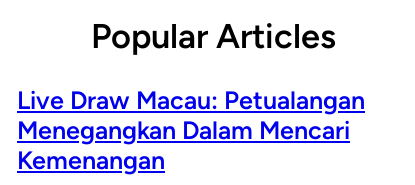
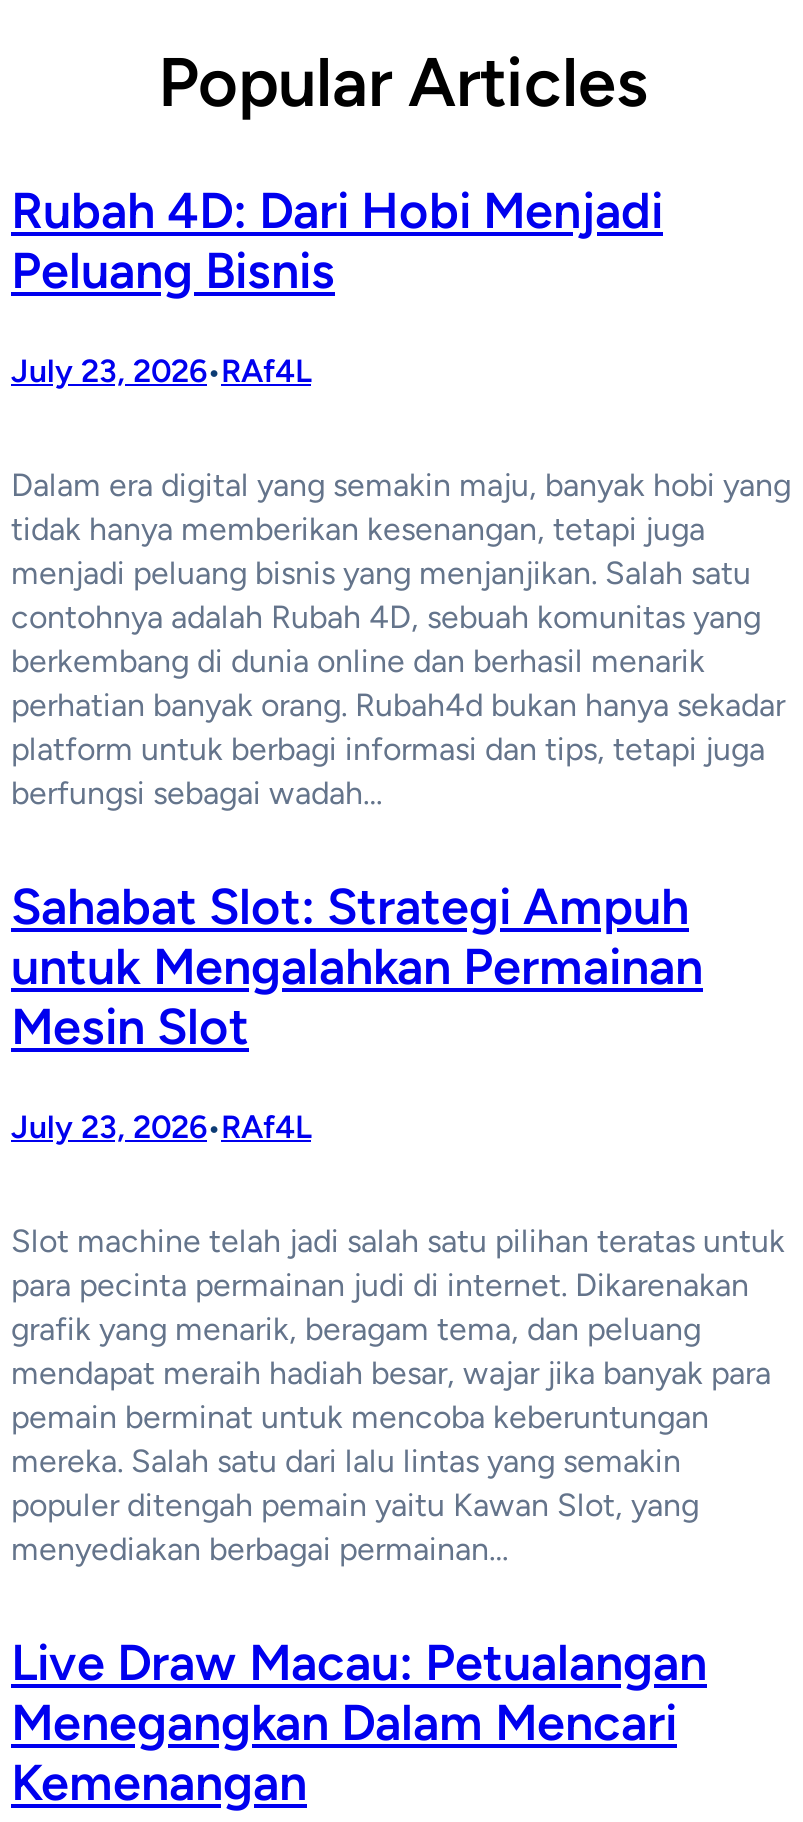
none -> [11,180,791,1567] Rubah 4D: Dari Hobi Menjadi | Peluang Bisnis | July 23, 2026•RAf4L | Dalam era digital yang semakin maju, banyak hobi yang | tidak hanya memberikan kesenangan, tetapi juga | menjadi peluang bisnis yang menjanjikan. Salah satu | contohnya adalah Rubah 4D, sebuah komunitas yang | berkembang di dunia online dan berhasil menarik | perhatian banyak orang. Rubah4d bukan hanya sekadar | platform untuk berbagi informasi dan tips, tetapi juga | berfungsi sebagai wadah… | Sahabat Slot: Strategi Ampuh | untuk Mengalahkan Permainan | Mesin Slot | July 23, 2026•RAf4L | Slot machine telah jadi salah satu pilihan teratas untuk | para pecinta permainan judi di internet. Dikarenakan | grafik yang menarik, beragam tema, dan peluang | mendapat meraih hadiah besar, wajar jika banyak para | pemain berminat untuk mencoba keberuntungan | mereka. Salah satu dari lalu lintas yang semakin | populer ditengah pemain yaitu Kawan Slot, yang | menyediakan berbagai permainan…

